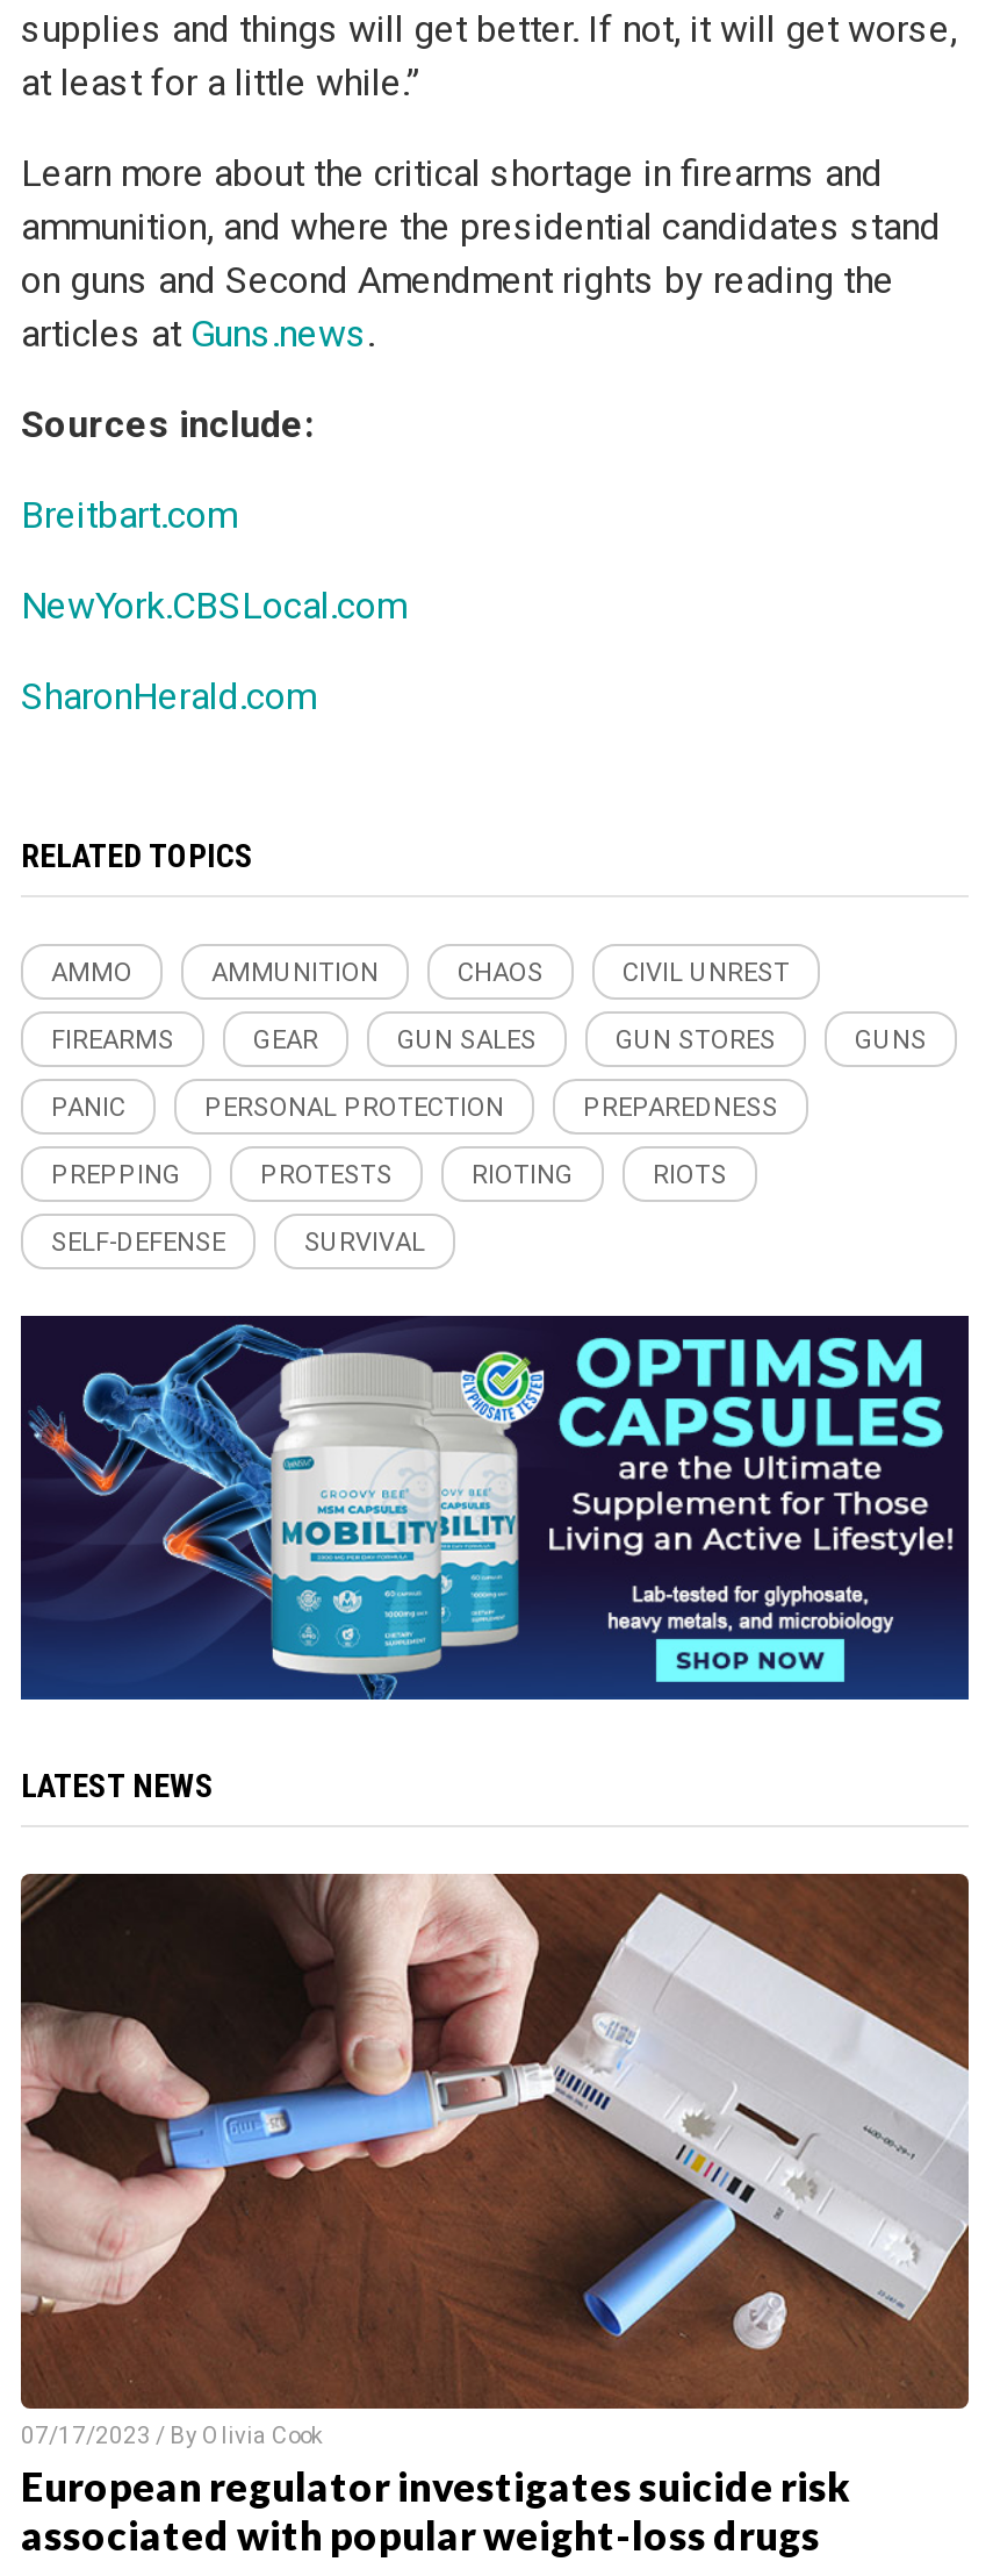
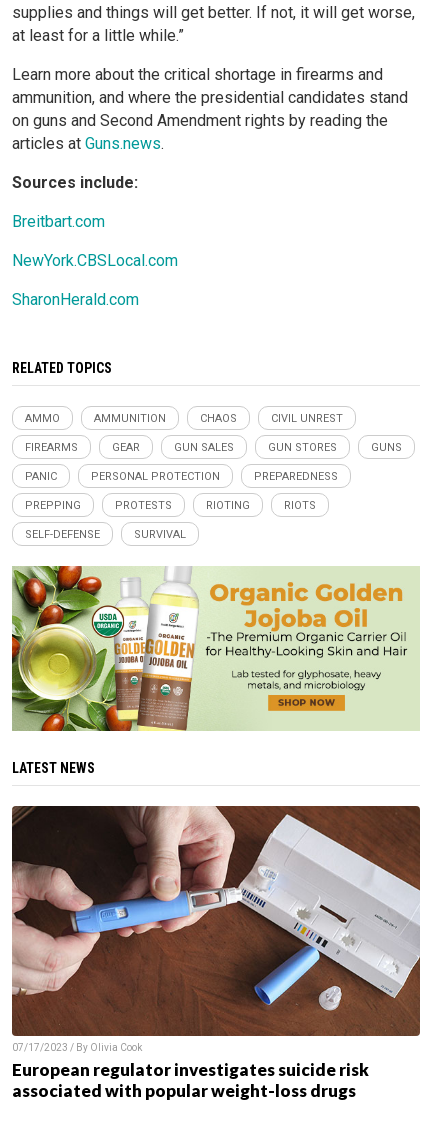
[19,1314,971,1702] [image] -> [11,565,420,732] [image]

